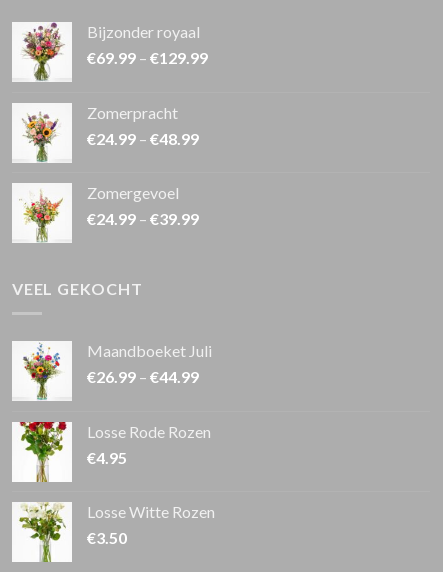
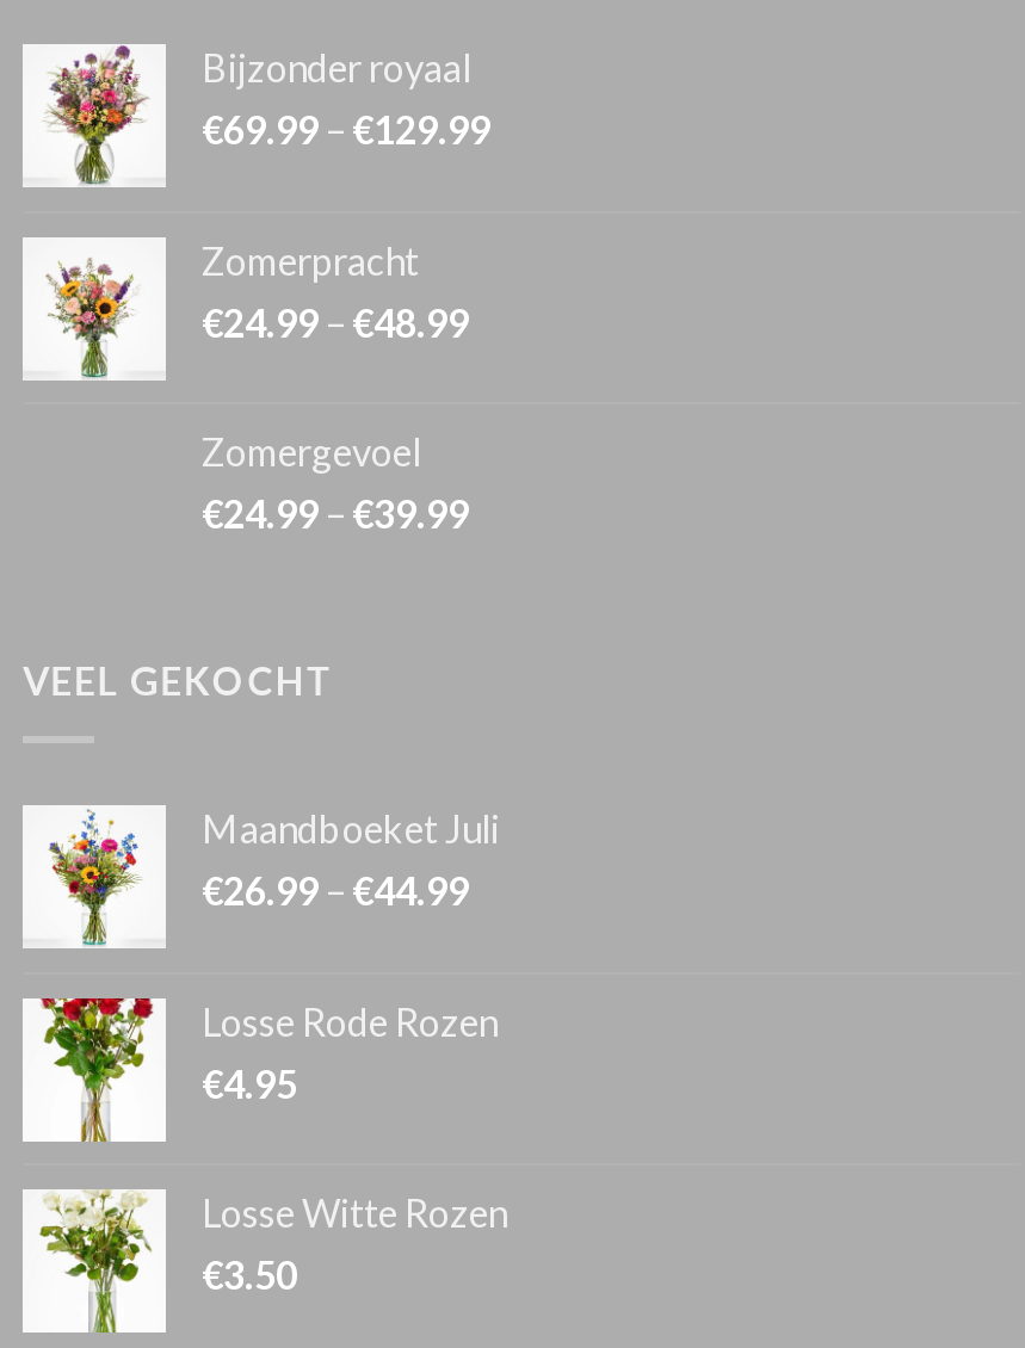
[11,182,73,244] [image] -> none

